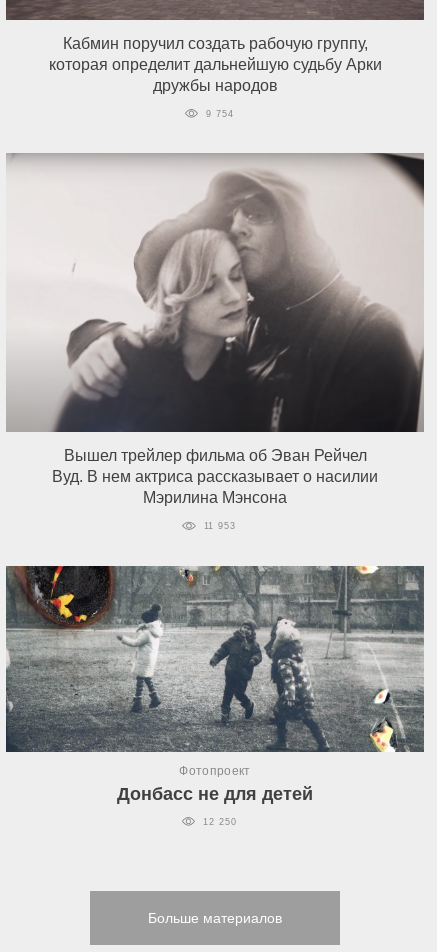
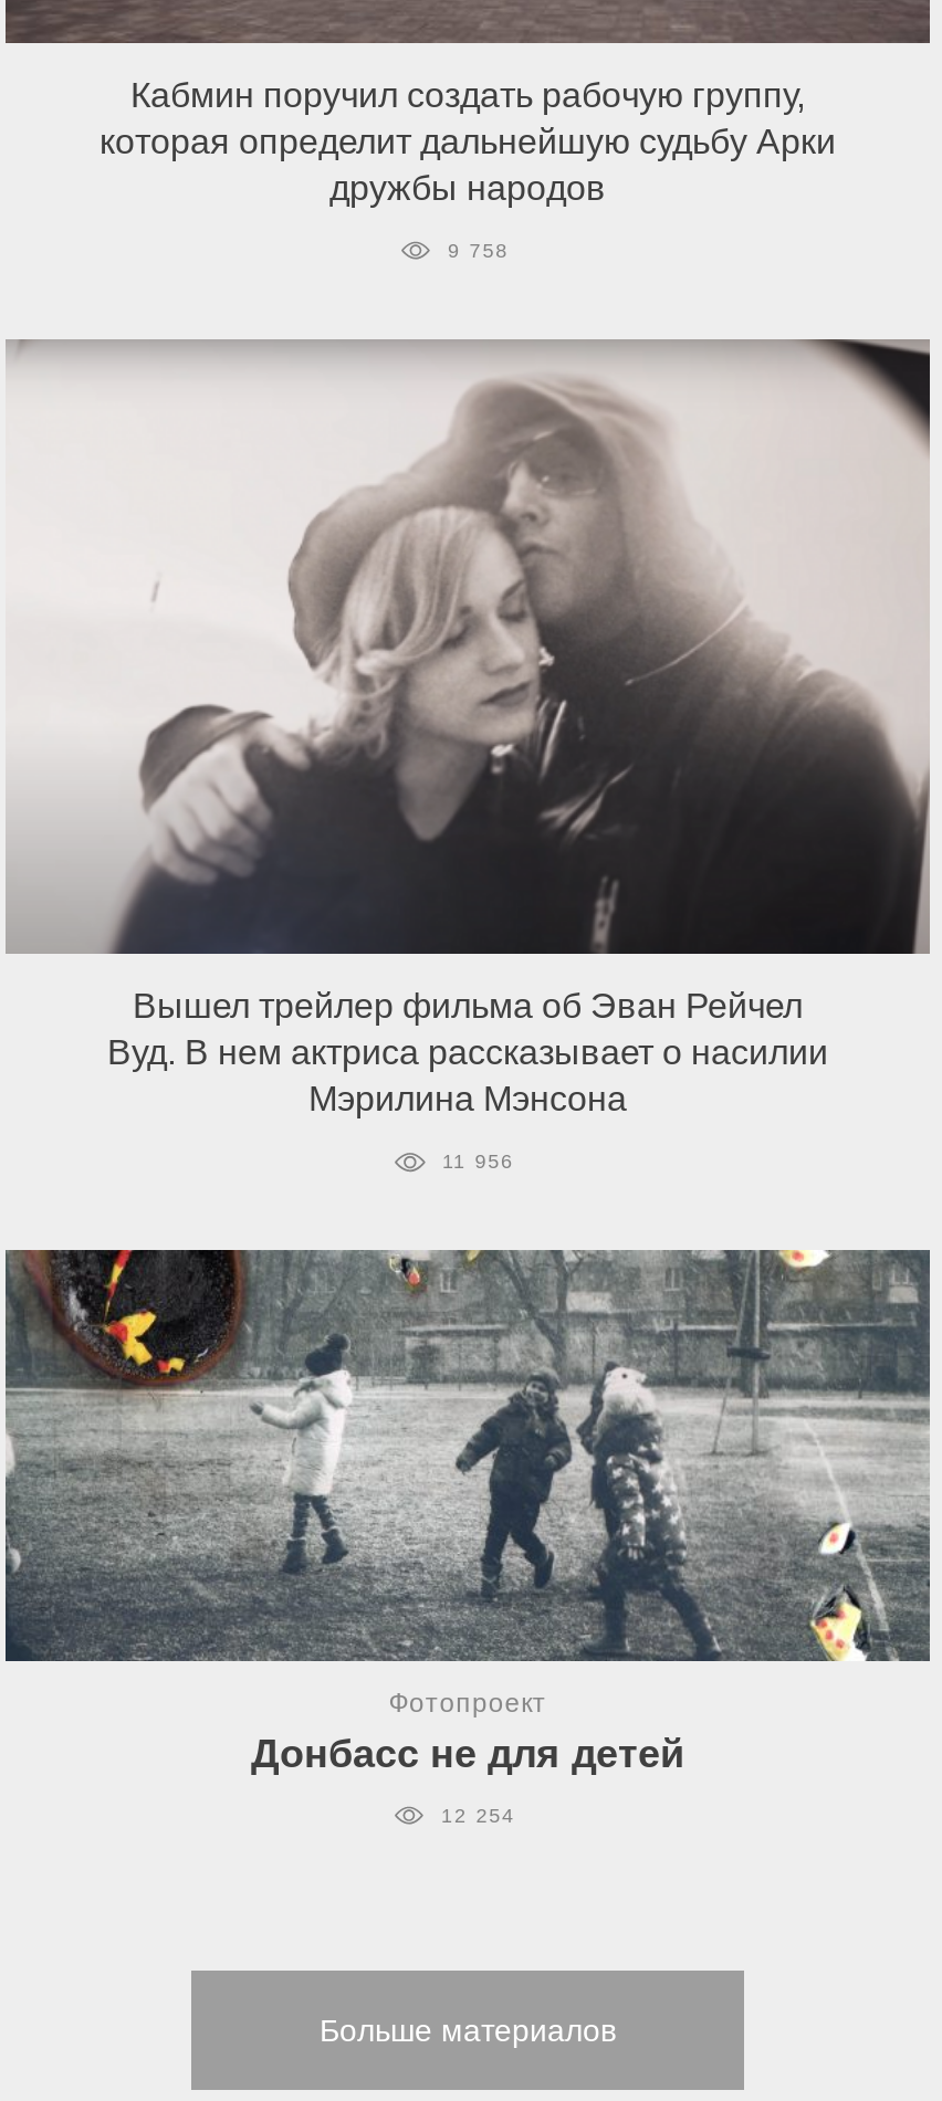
[206,109,233,119] 9 754 -> [448,240,509,262] 9 758
[203,521,236,531] 11 953 -> [442,1152,514,1174] 11 956
[203,816,236,826] 12 250 -> [441,1805,515,1827] 12 254

